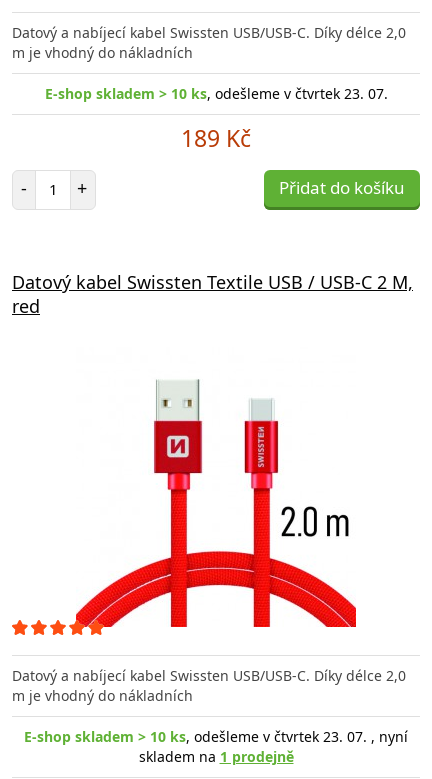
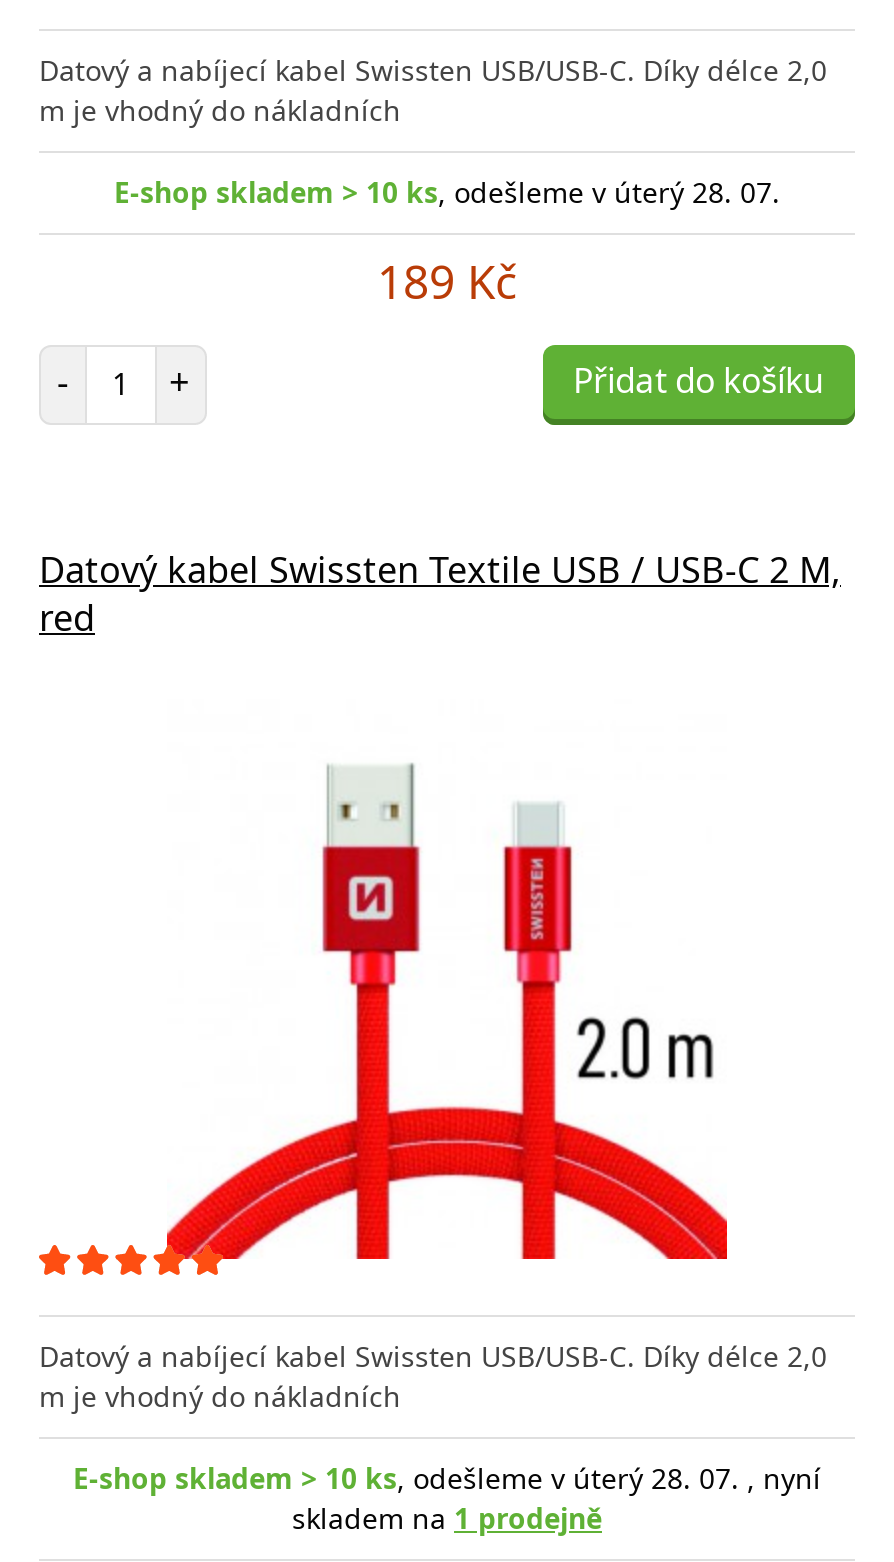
[44,83,387,102] E-shop skladem > 10 ks, odešleme v čtvrtek 23. 07. -> [114,172,780,210] E-shop skladem > 10 ks, odešleme v úterý 28. 07.
[24,726,408,745] E-shop skladem > 10 ks, odešleme v čtvrtek 23. 07. , nyní -> [73,1458,821,1496] E-shop skladem > 10 ks, odešleme v úterý 28. 07. , nyní

